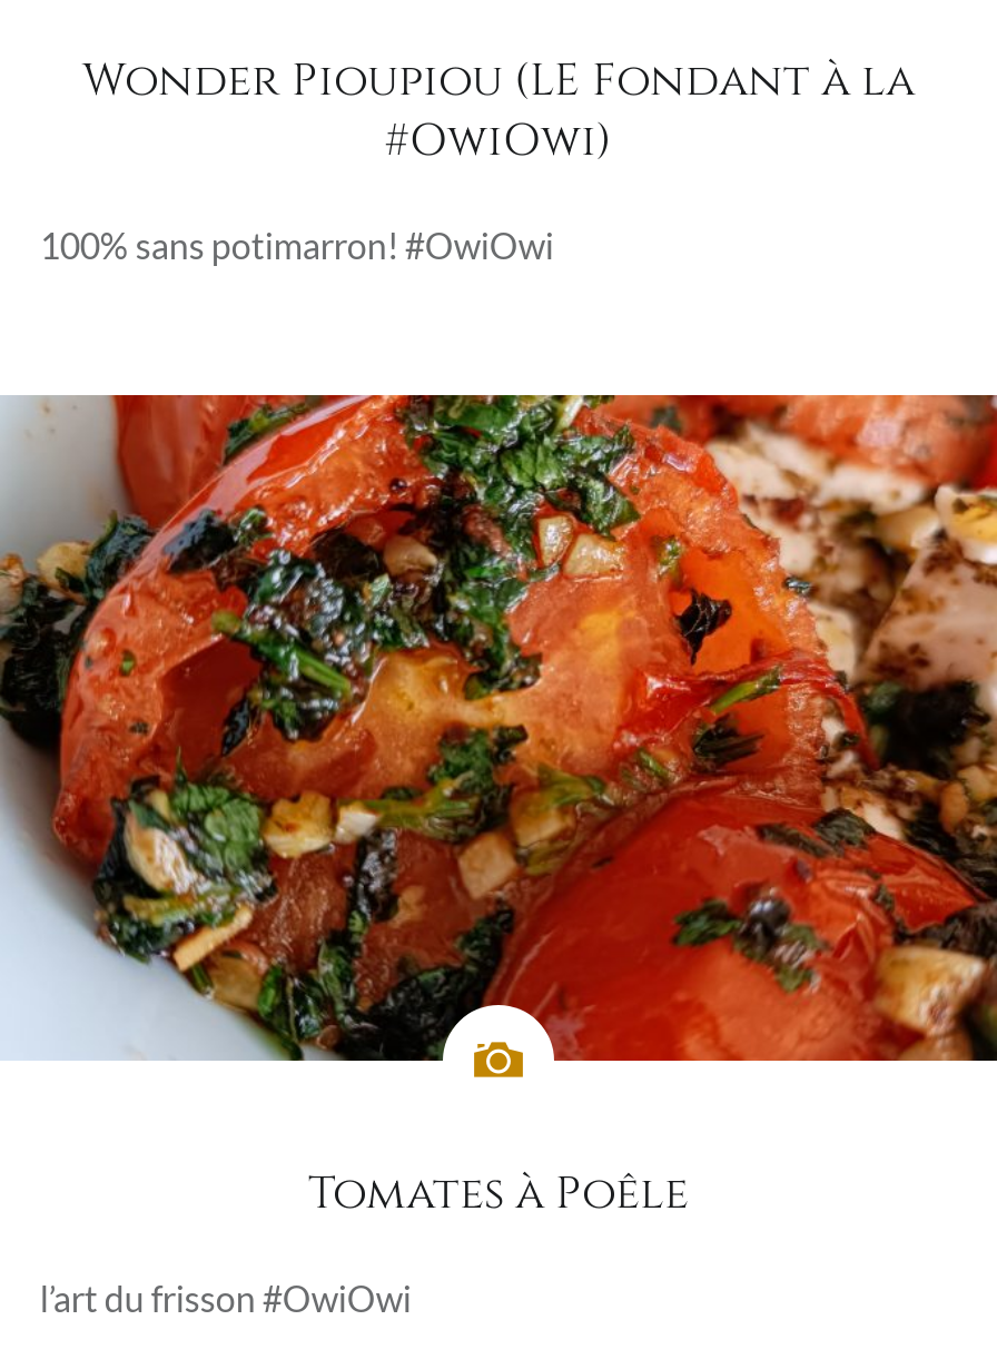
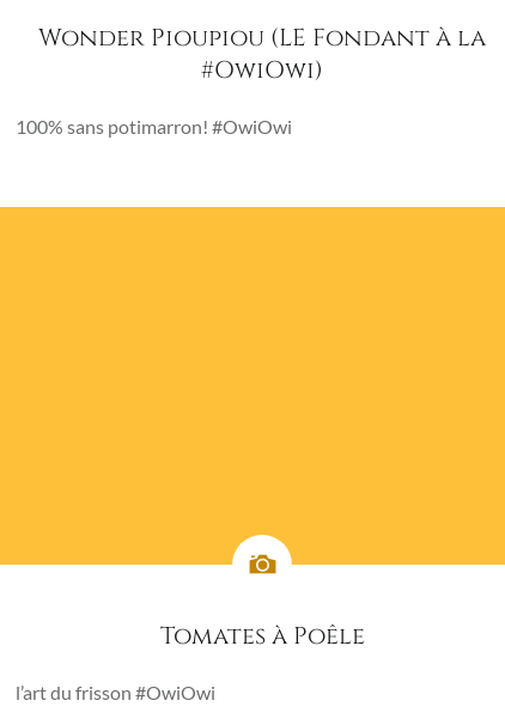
[7,393,990,1070] [image] -> none

